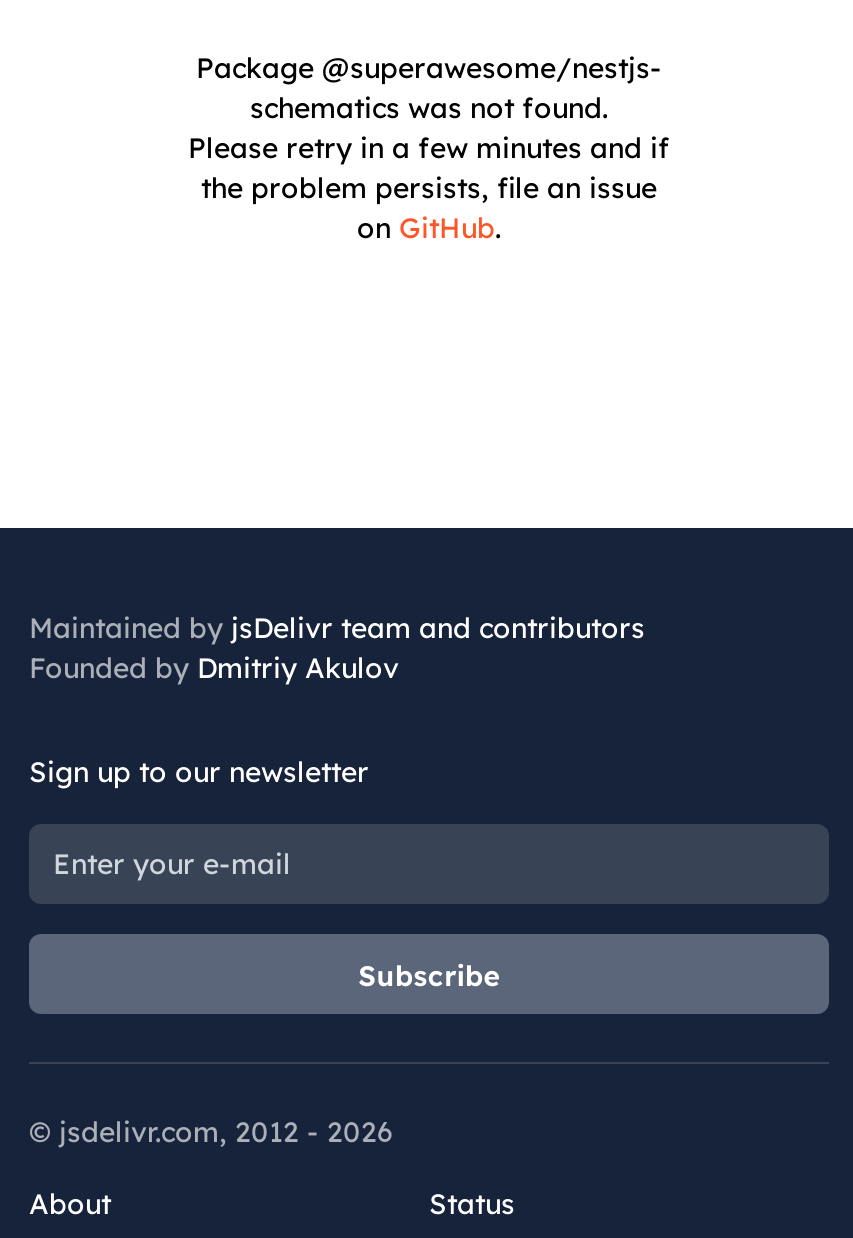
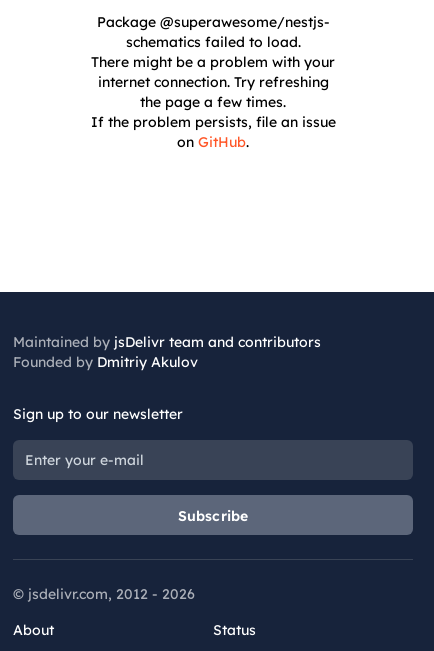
[188,90,670,206] schematics was not found. | Please retry in a few minutes and if | the problem persists, file an issue -> [90,33,335,131] schematics failed to load. | There might be a problem with your | internet connection. Try refreshing | the page a few times. | If the problem persists, file an issue

